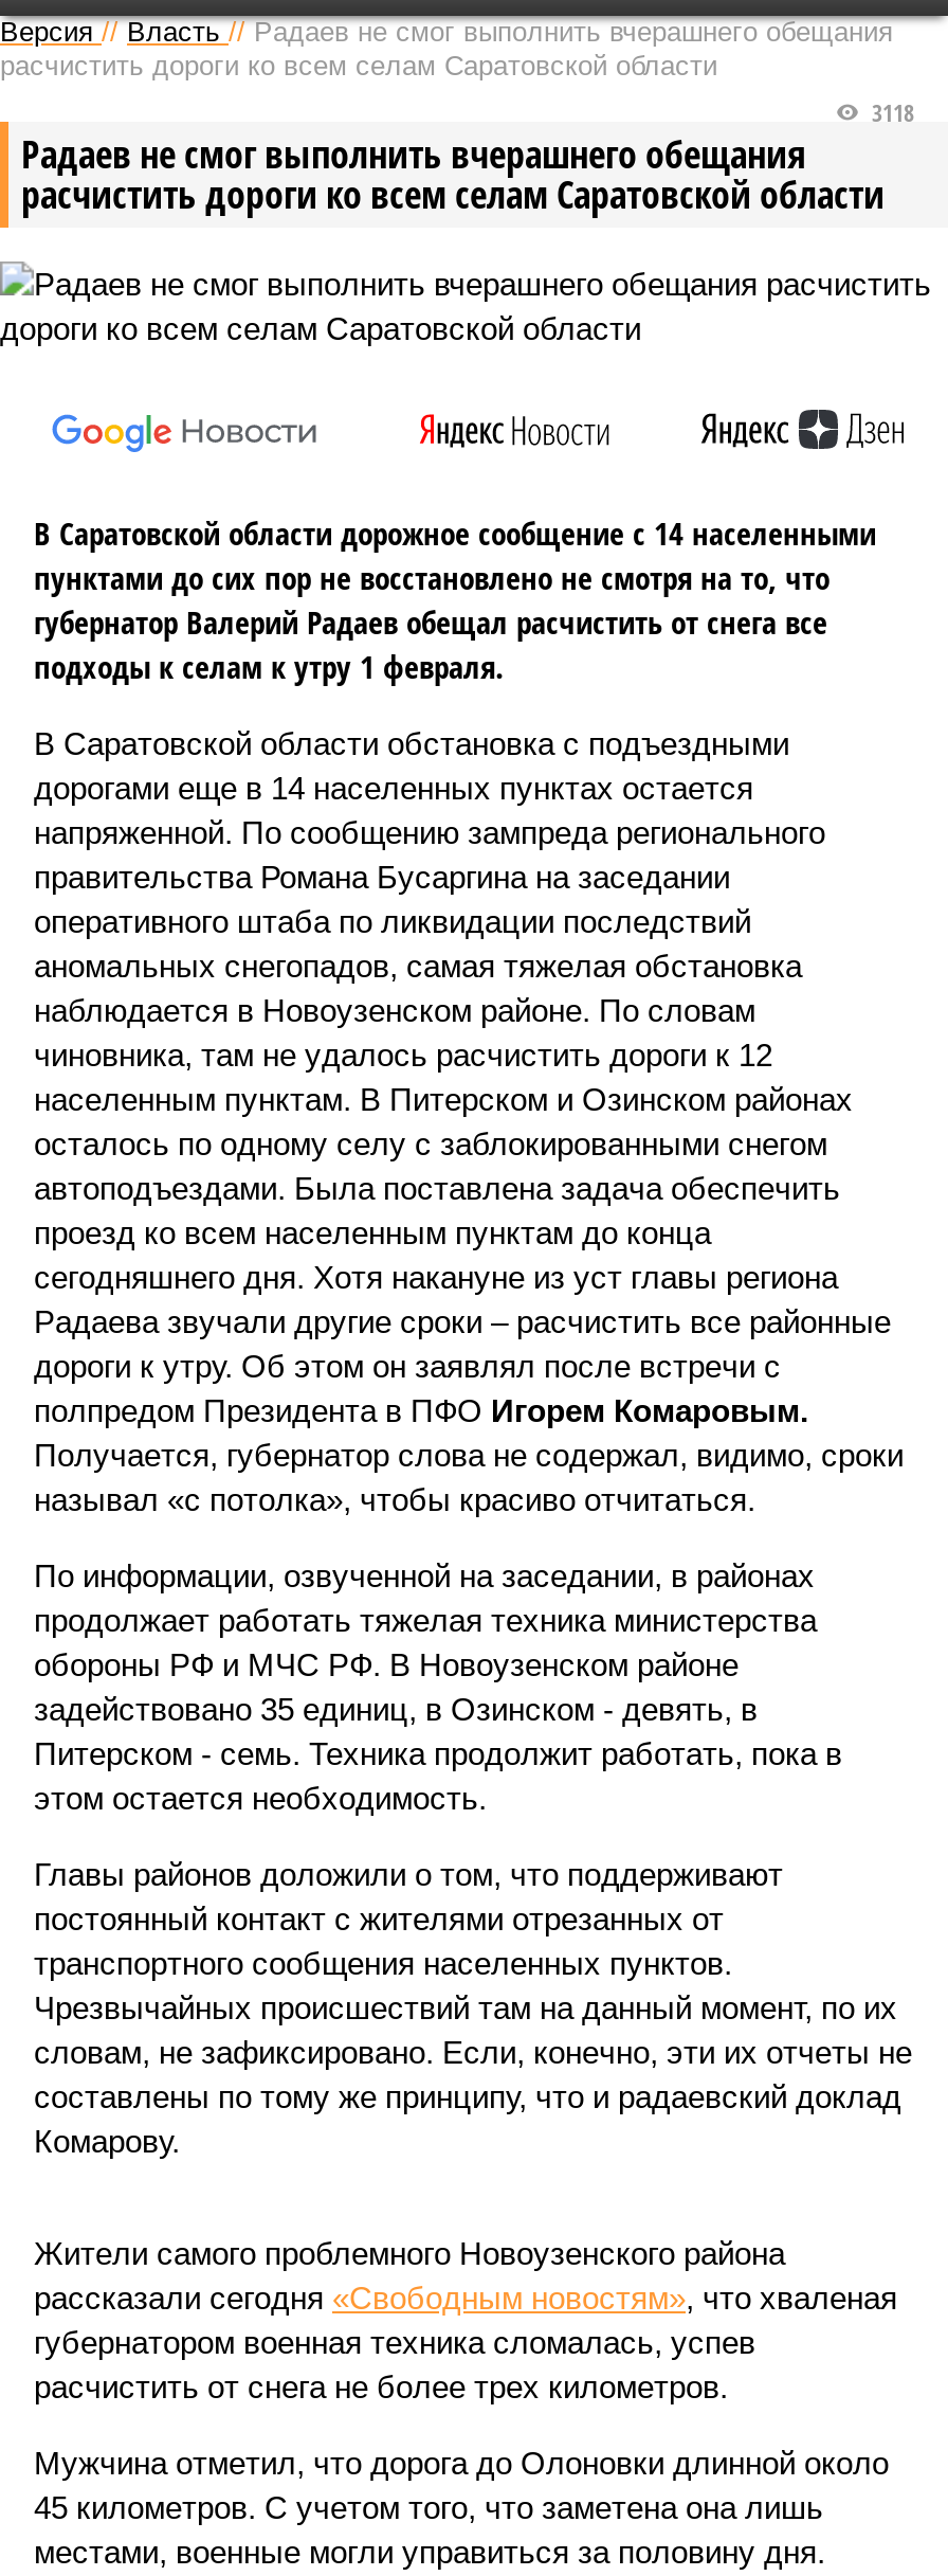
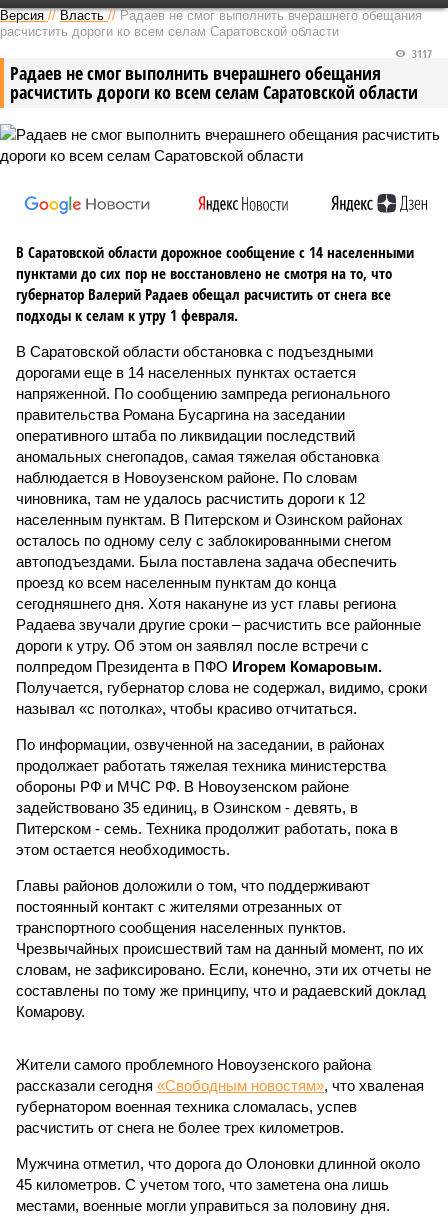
[865,96,914,128] 3118 -> [409,46,432,61] 3117

